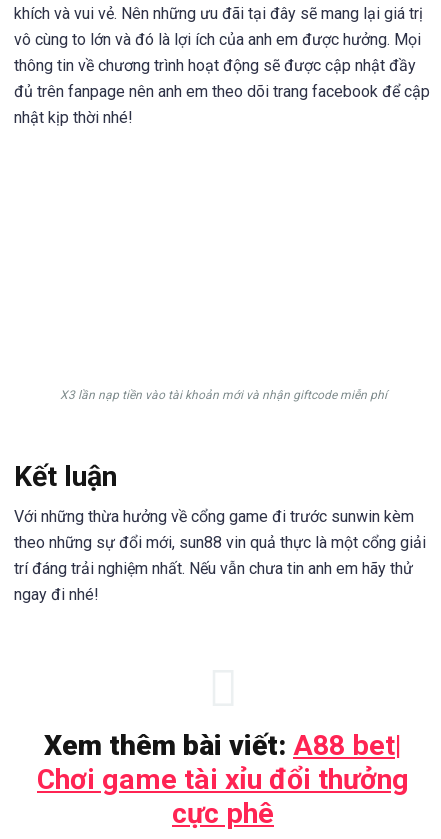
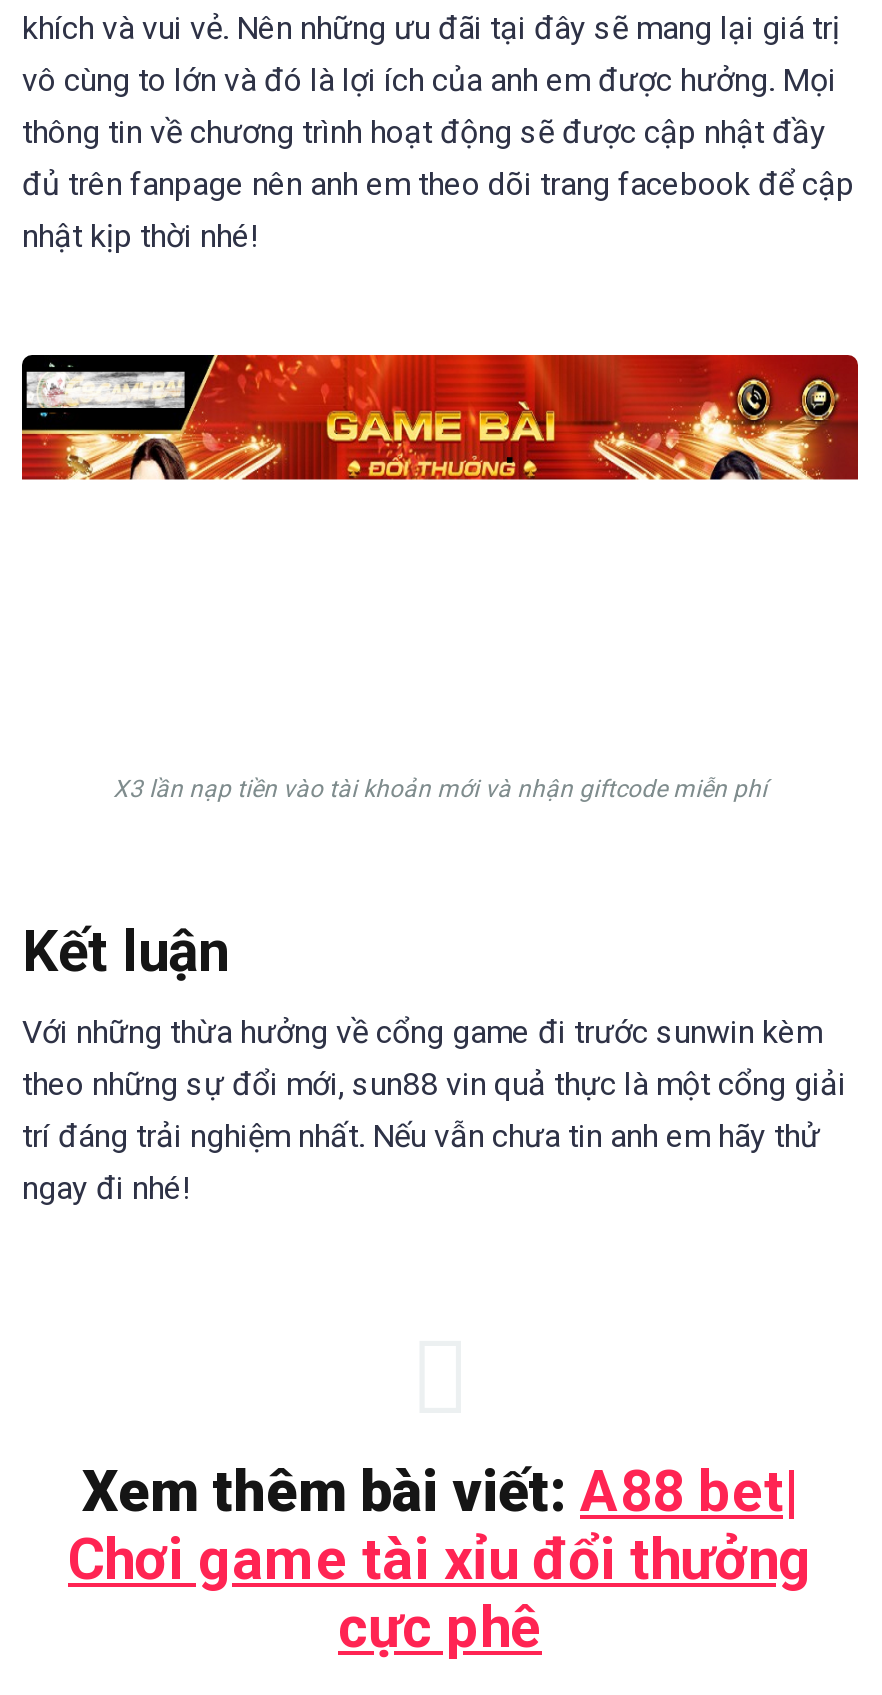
none -> [20,352,860,482] [image]

